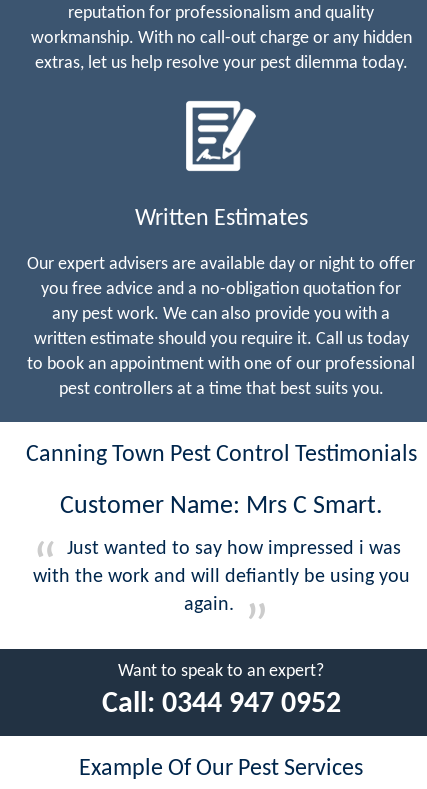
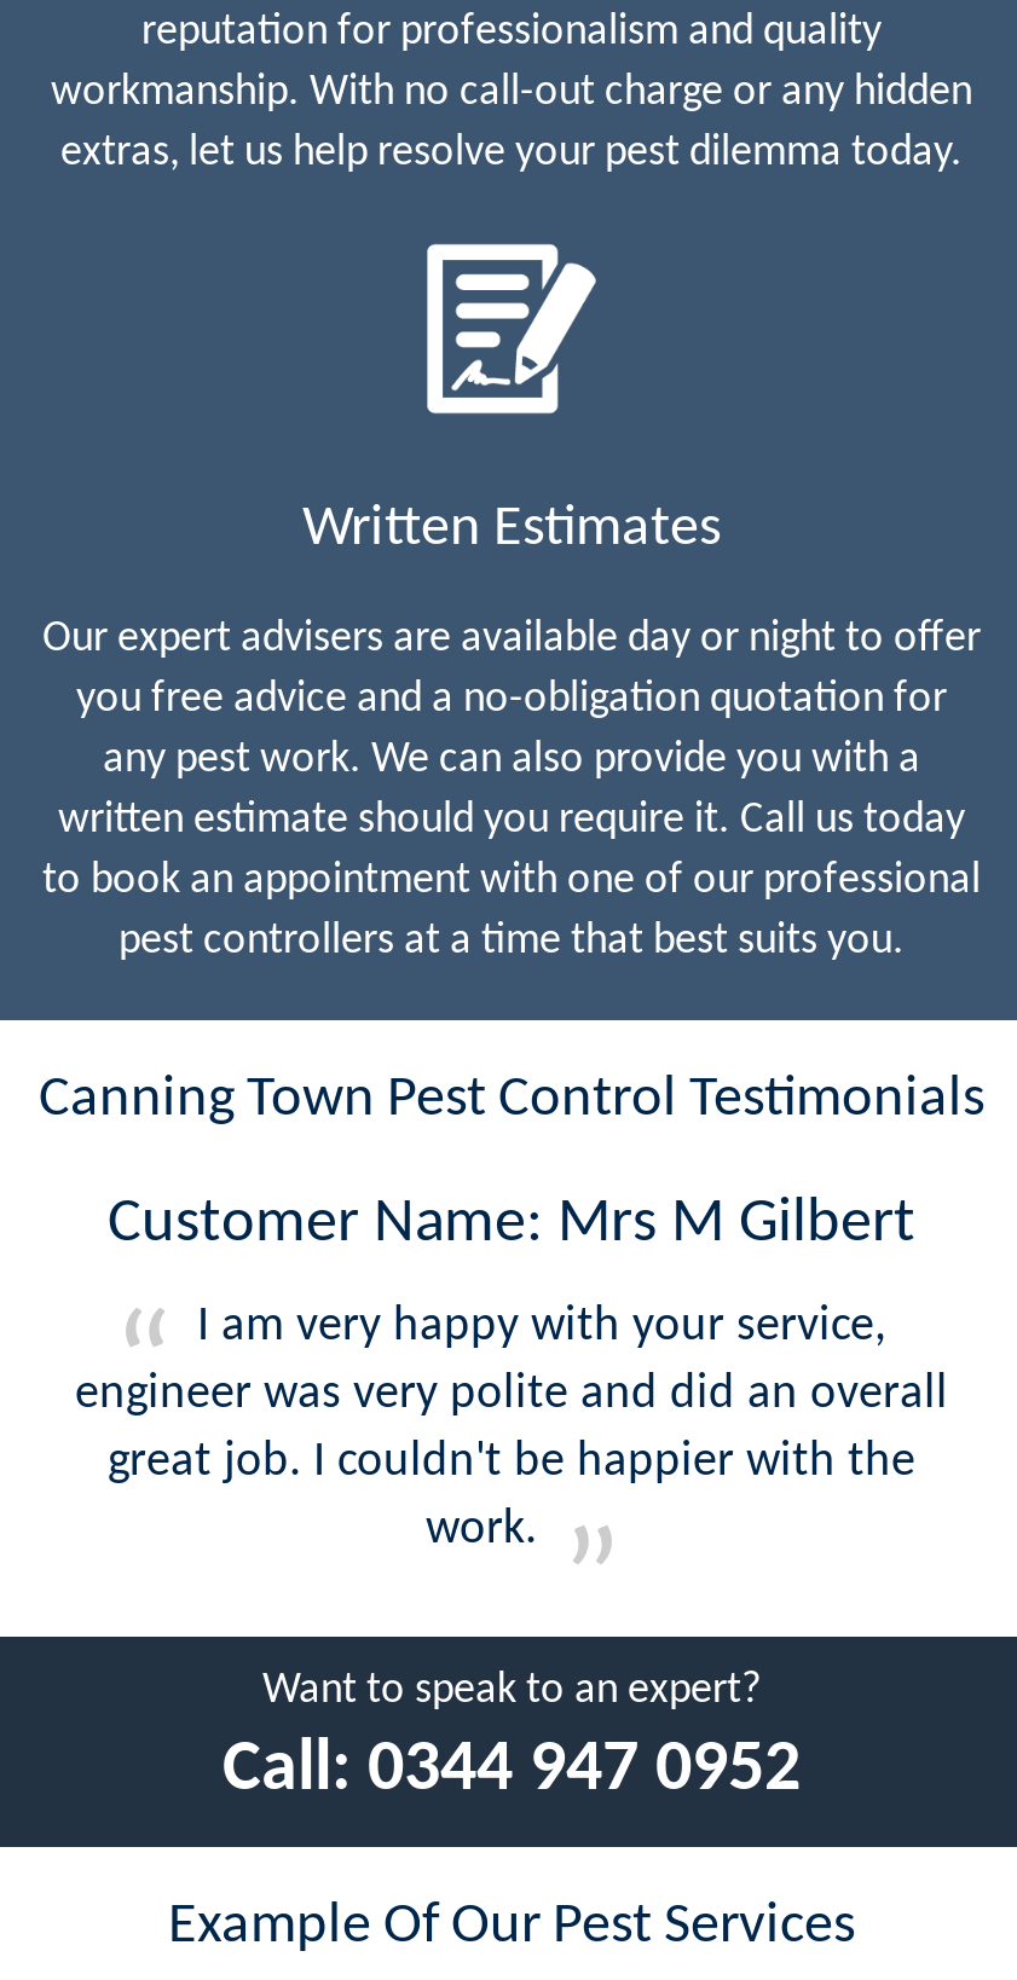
[59,492,382,519] Customer Name: Mrs C Smart. -> [108,1191,915,1256] Customer Name: Mrs M Gilbert
[32,538,409,614] Just wanted to say how impressed i was | with the work and will defiantly be using you | again. -> [75,1302,948,1553] I am very happy with your service, | engineer was very polite and did an overall | great job. I couldn't be happier with the | work.

